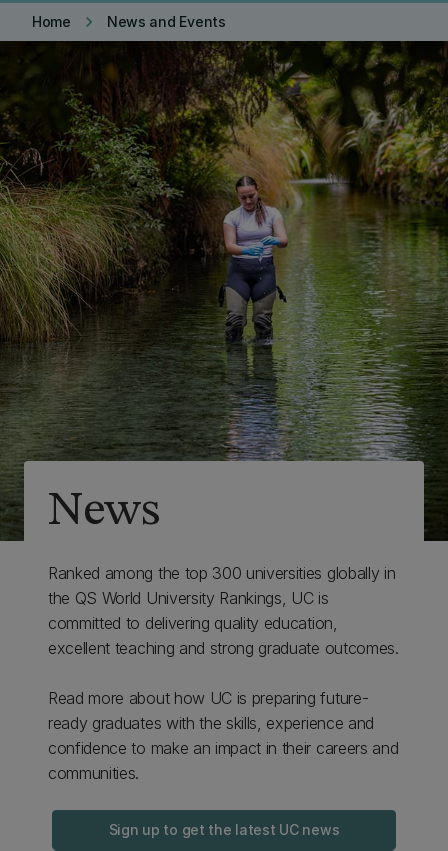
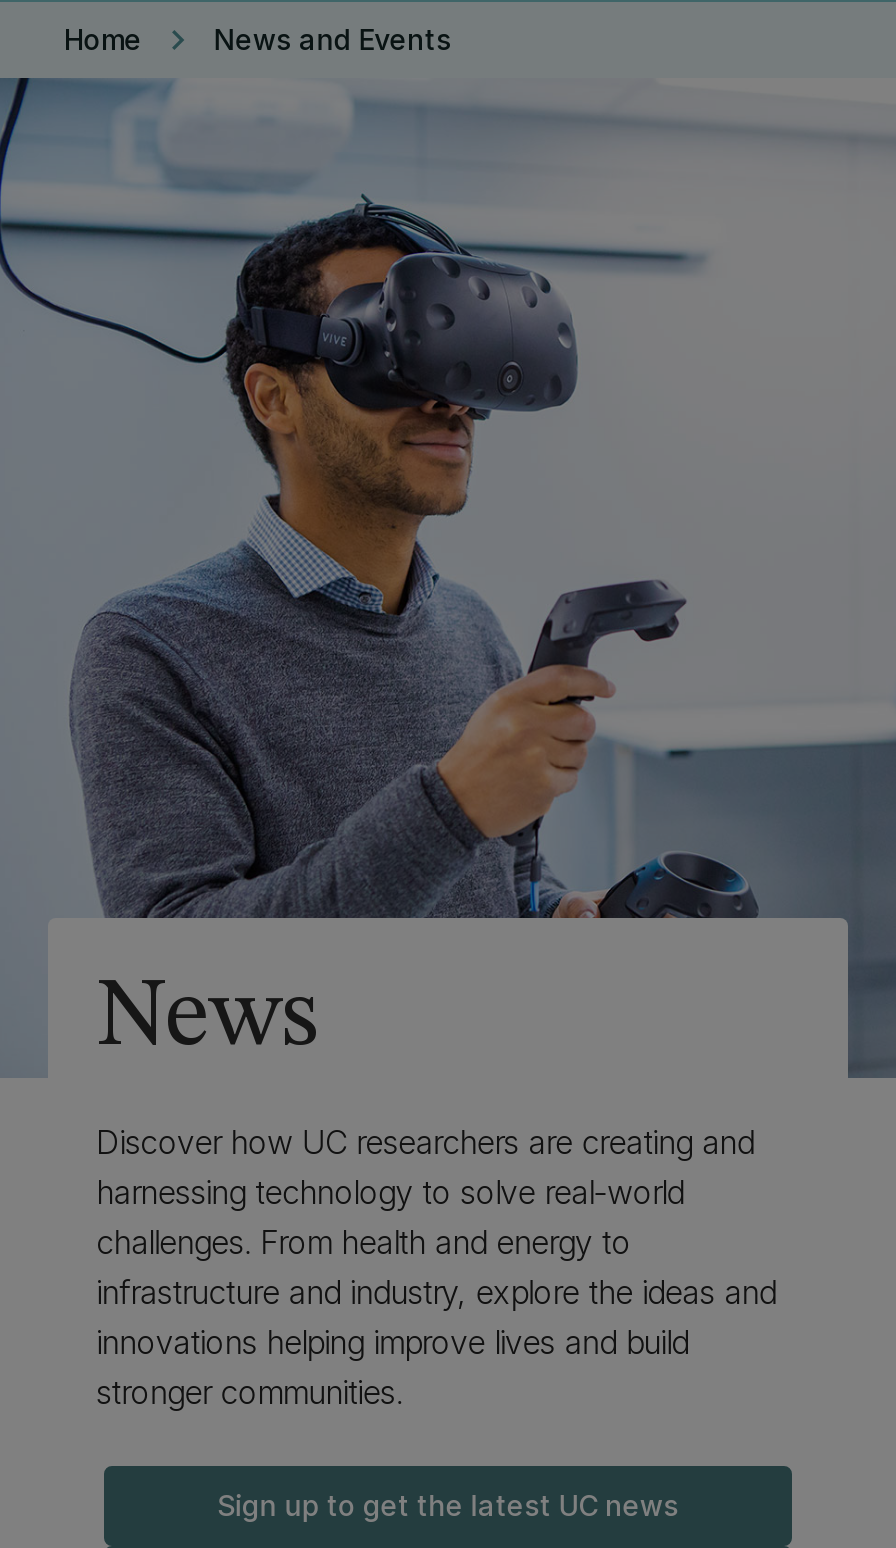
[3,40,445,783] [image] | Ranked among the top 300 universities globally in | the QS World University Rankings, UC is | committed to delivering quality education, | excellent teaching and strong graduate outcomes. | Read more about how UC is preparing future- | ready graduates with the skills, experience and | confidence to make an impact in their careers and | communities. -> [6,76,890,1412] [image] | Discover how UC researchers are creating and | harnessing technology to solve real-world | challenges. From health and energy to | infrastructure and industry, explore the ideas and | innovations helping improve lives and build | stronger communities.

